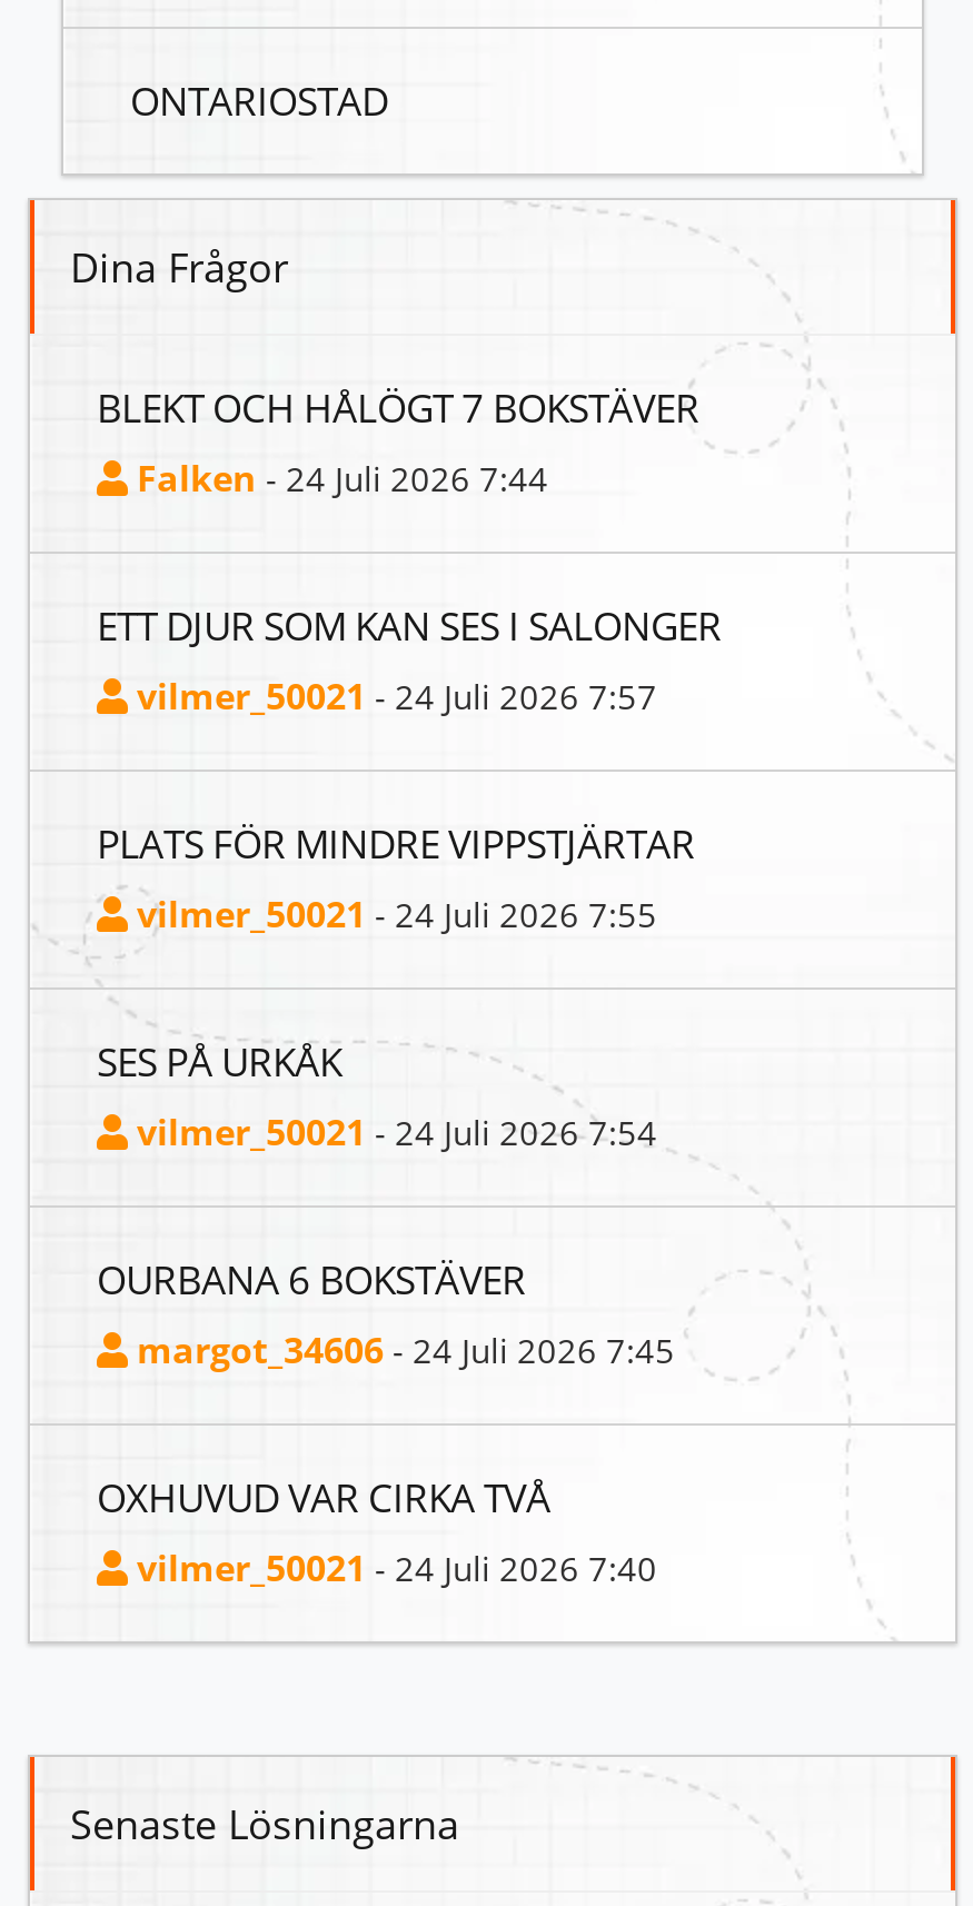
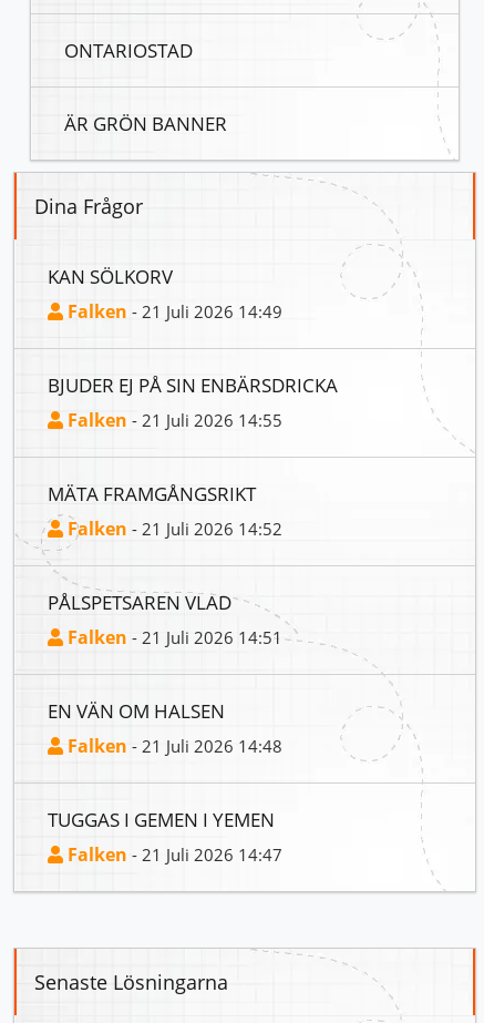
none -> [64,110,227,137] ÄR GRÖN BANNER
[97,381,699,503] BLEKT OCH HÅLÖGT 7 BOKSTÄVER | Falken - 24 Juli 2026 7:44 -> [48,263,282,324] KAN SÖLKORV | Falken - 21 Juli 2026 14:49
[97,599,722,721] ETT DJUR SOM KAN SES I SALONGER | vilmer_50021 - 24 Juli 2026 7:57 -> [48,372,338,433] BJUDER EJ PÅ SIN ENBÄRSDRICKA | Falken - 21 Juli 2026 14:55
[97,817,695,939] PLATS FÖR MINDRE VIPPSTJÄRTAR | vilmer_50021 - 24 Juli 2026 7:55 -> [48,480,282,541] MÄTA FRAMGÅNGSRIKT | Falken - 21 Juli 2026 14:52
[97,1035,657,1157] SES PÅ URKÅK | vilmer_50021 - 24 Juli 2026 7:54 -> [48,589,282,650] PÅLSPETSAREN VLAD | Falken - 21 Juli 2026 14:51
[97,1253,675,1375] OURBANA 6 BOKSTÄVER | margot_34606 - 24 Juli 2026 7:45 -> [48,697,282,758] EN VÄN OM HALSEN | Falken - 21 Juli 2026 14:48
[97,1471,657,1593] OXHUVUD VAR CIRKA TVÅ | vilmer_50021 - 24 Juli 2026 7:40 -> [48,806,282,867] TUGGAS I GEMEN I YEMEN | Falken - 21 Juli 2026 14:47

